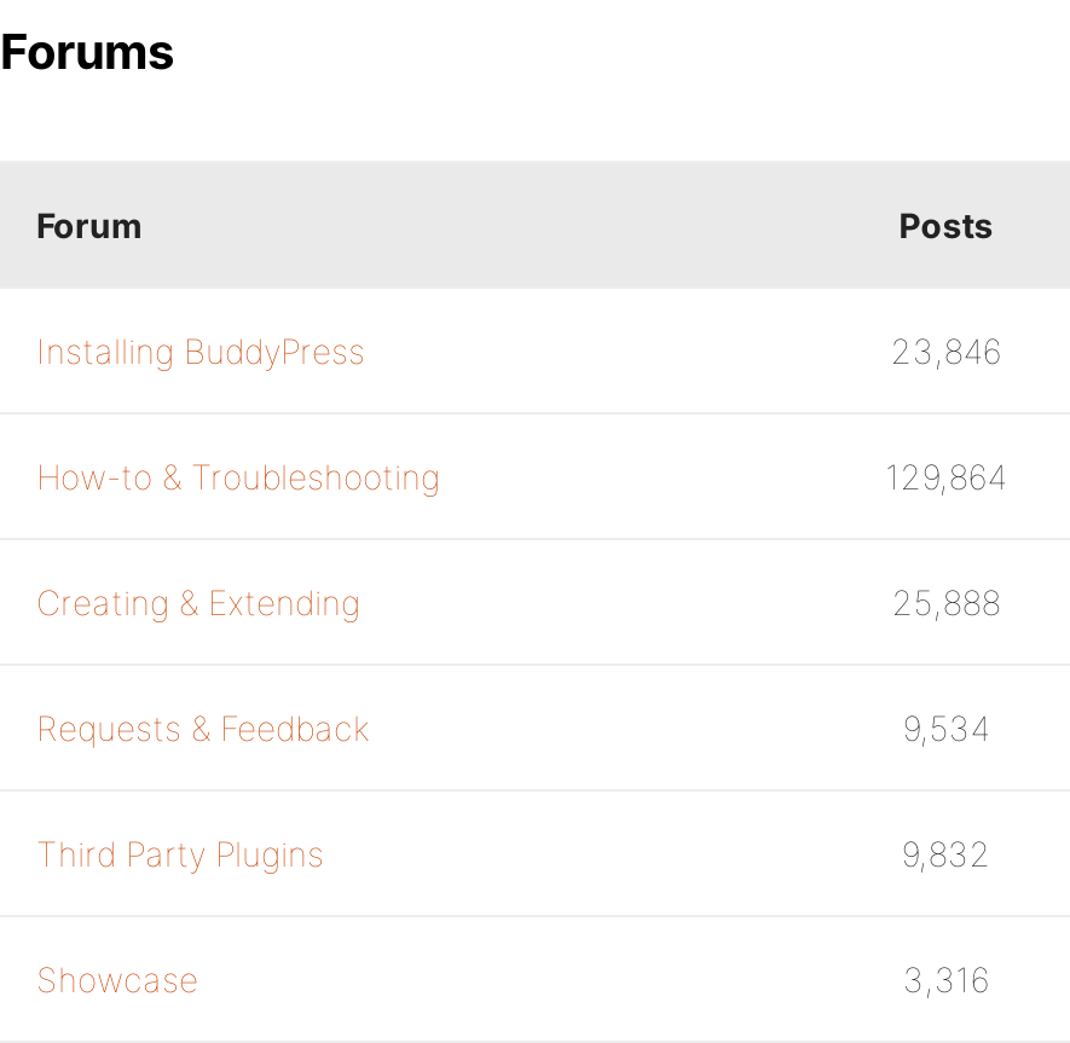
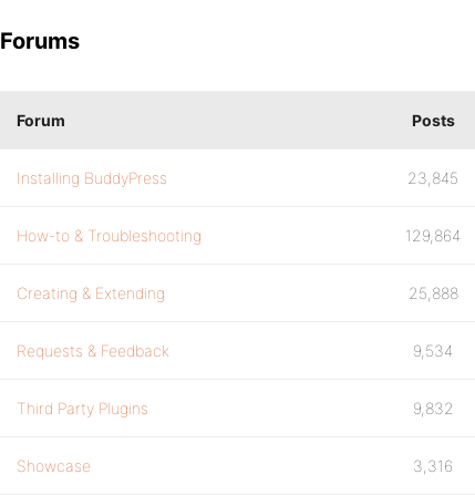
[890,330,1002,371] 23,846 -> [408,168,459,187] 23,845

